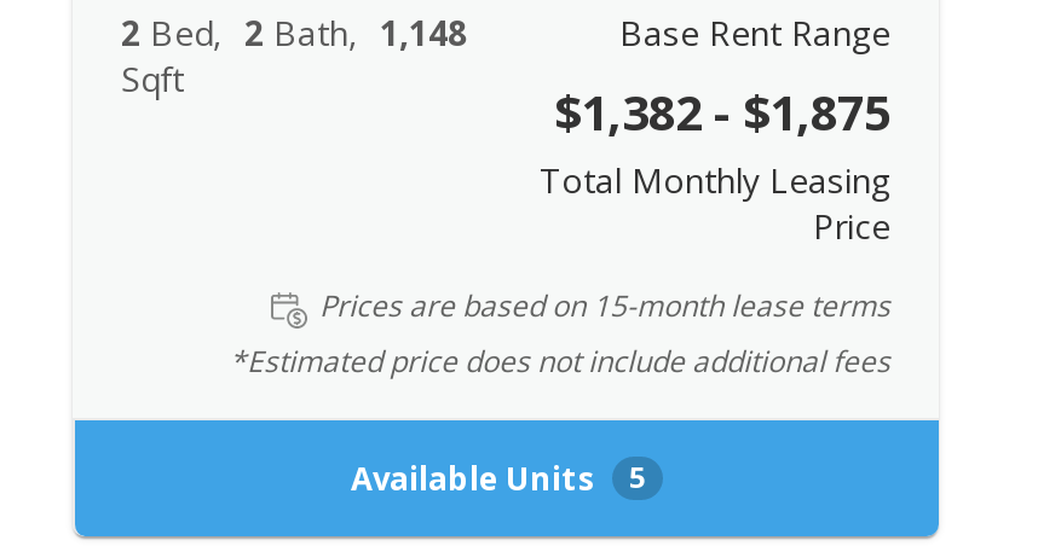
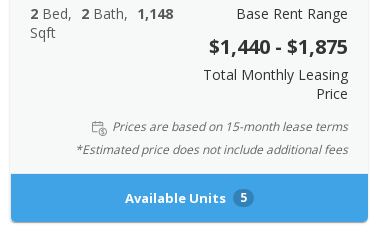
[554,81,890,146] $1,382 - $1,875 -> [209,33,348,60] $1,440 - $1,875

